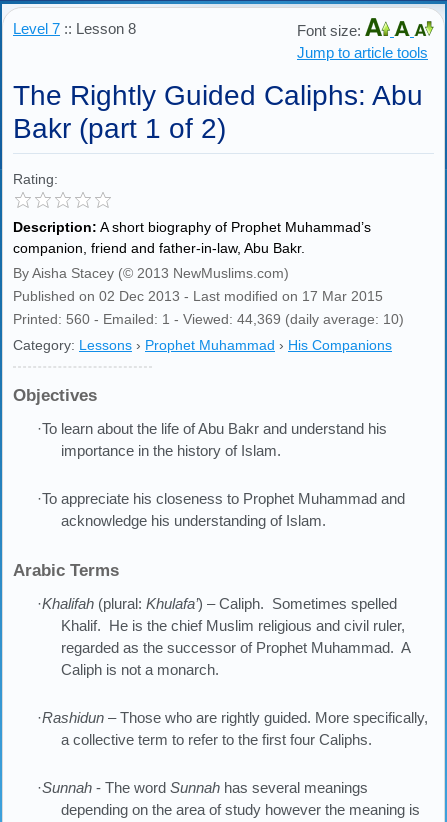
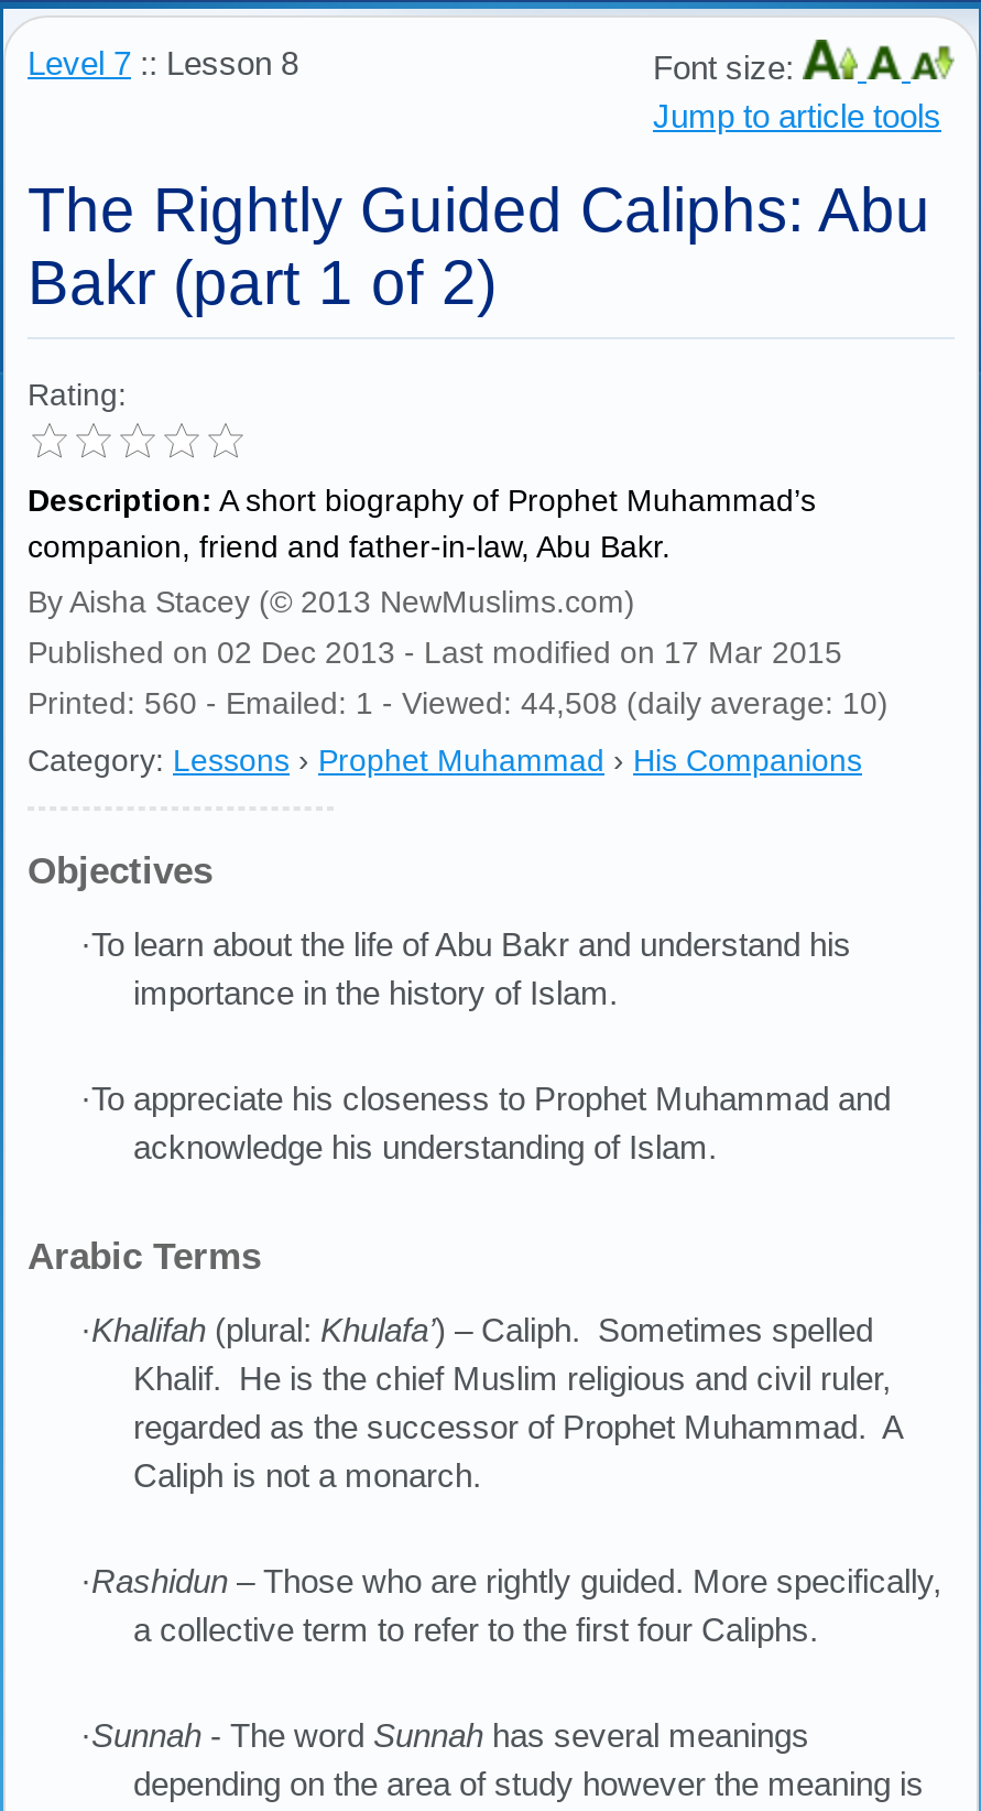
[13,311,404,327] Printed: 560 - Emailed: 1 - Viewed: 44,369 (daily average: 10) -> [28,685,889,720] Printed: 560 - Emailed: 1 - Viewed: 44,508 (daily average: 10)

